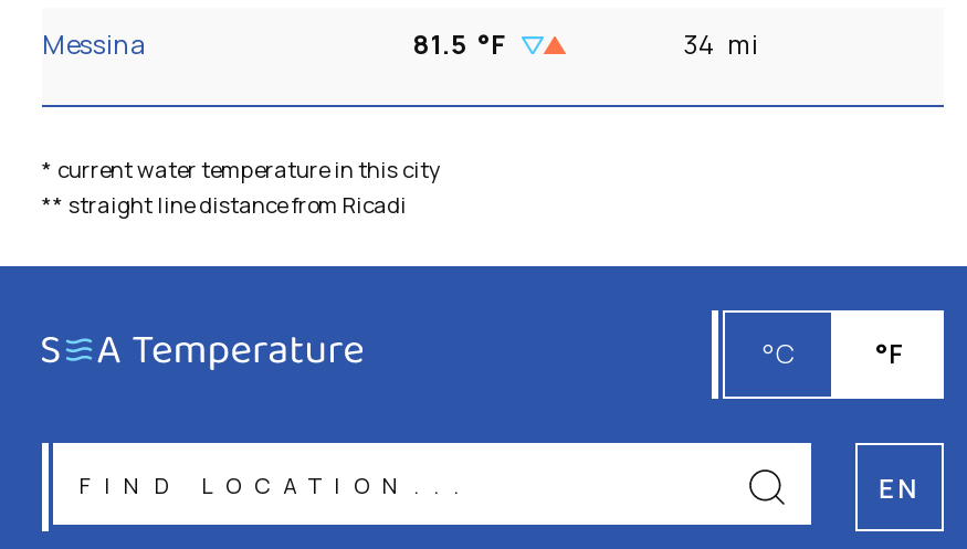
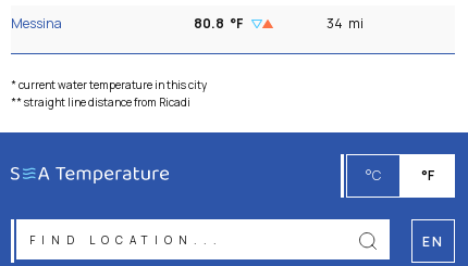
[413,25,506,63] 81.5 °F -> [194,14,244,33] 80.8 °F

